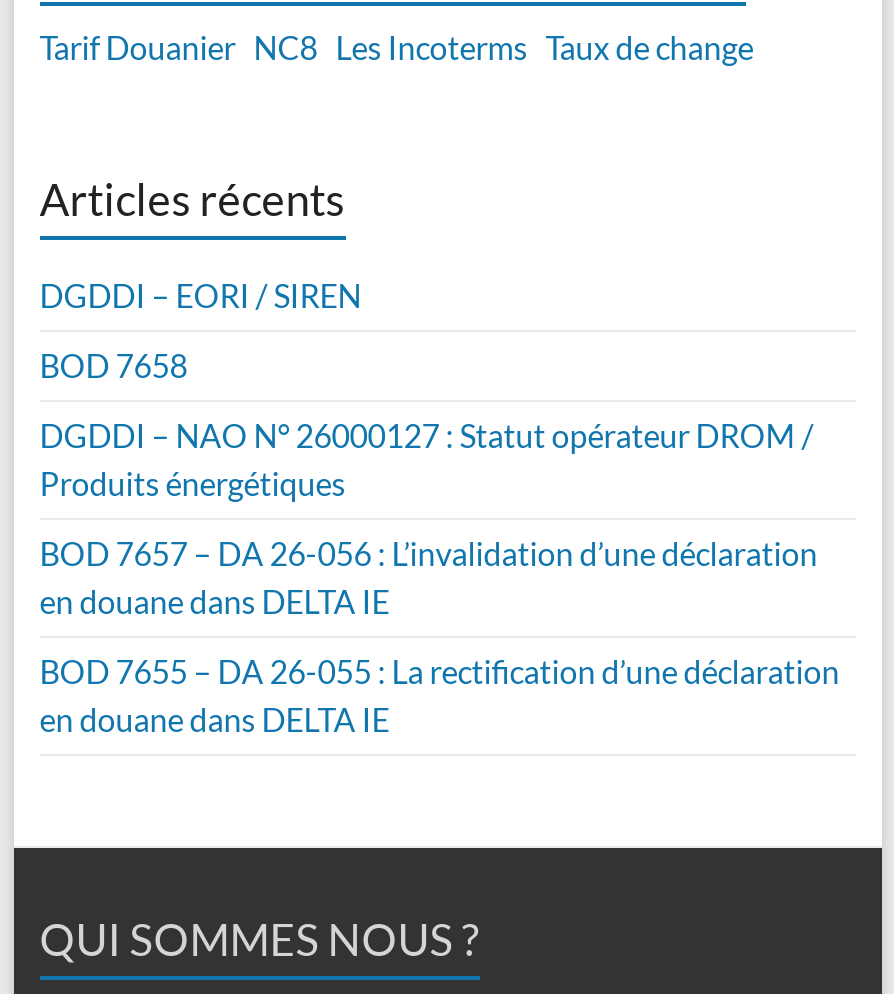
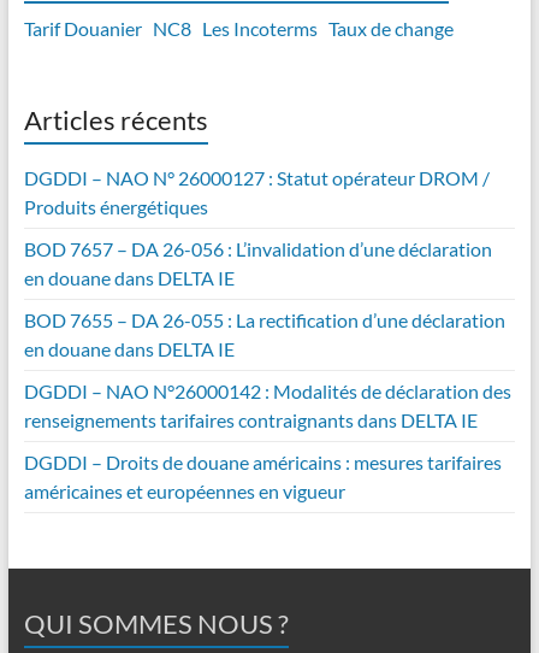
[40,276,362,384] DGDDI – EORI / SIREN | BOD 7658 -> none
moved [40,416,840,738] -> [24,166,505,360]: DGDDI – NAO N° 26000127 : Statut opérateur DROM / | Produits énergétiques | BOD 7657 – DA 26-056 : L’invalidation d’une déclaration | en douane dans DELTA IE | BOD 7655 – DA 26-055 : La rectification d’une déclaration | en douane dans DELTA IE
none -> [24,380,511,503] DGDDI – NAO N°26000142 : Modalités de déclaration des | renseignements tarifaires contraignants dans DELTA IE | DGDDI – Droits de douane américains : mesures tarifaires | américaines et européennes en vigueur

